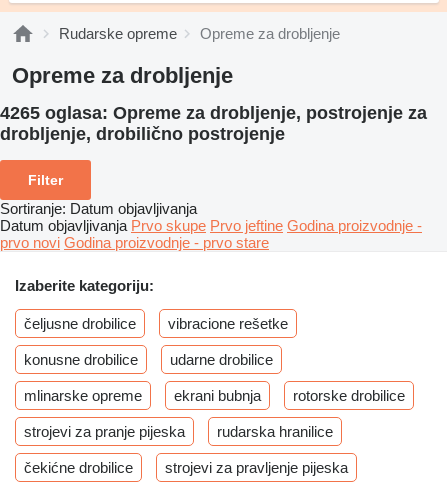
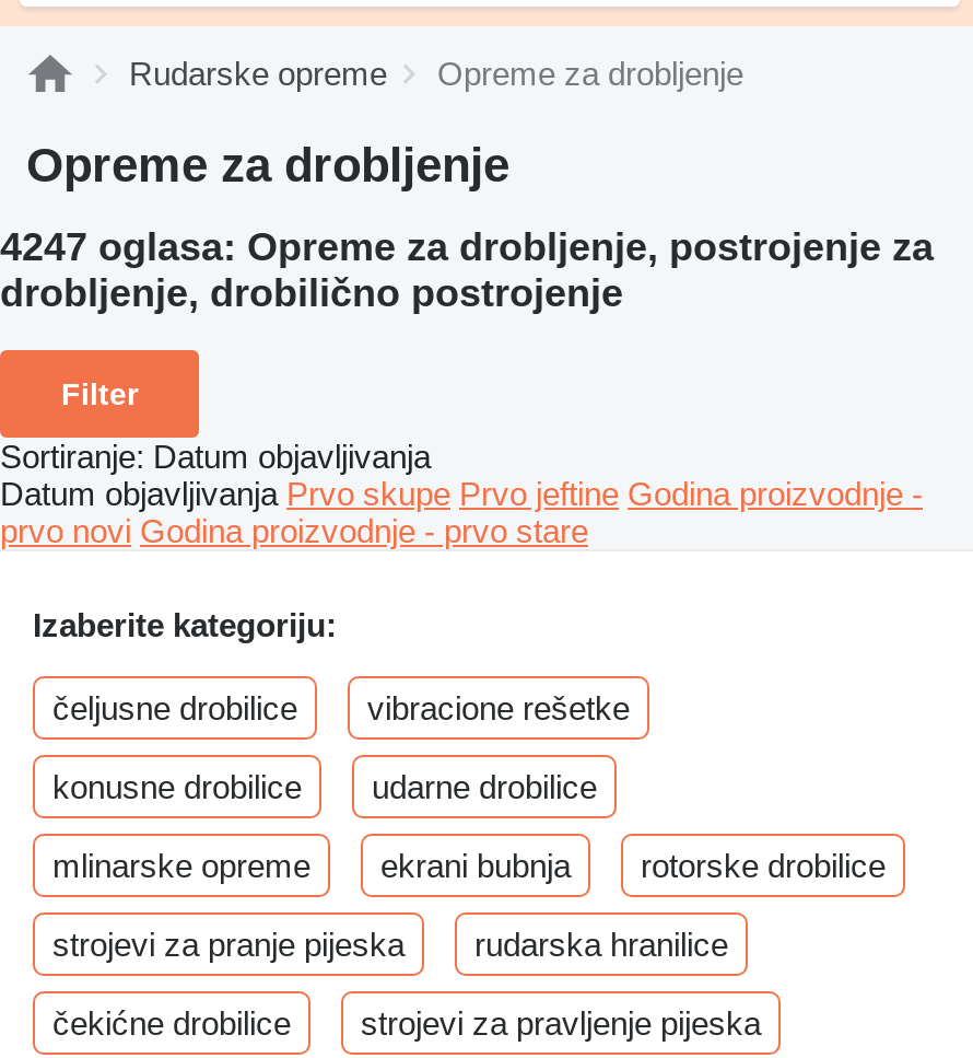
[0,103,427,123] 4265 oglasa: Opreme za drobljenje, postrojenje za -> [0,225,934,269] 4247 oglasa: Opreme za drobljenje, postrojenje za

